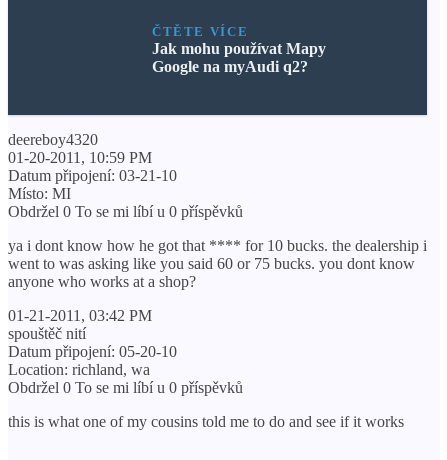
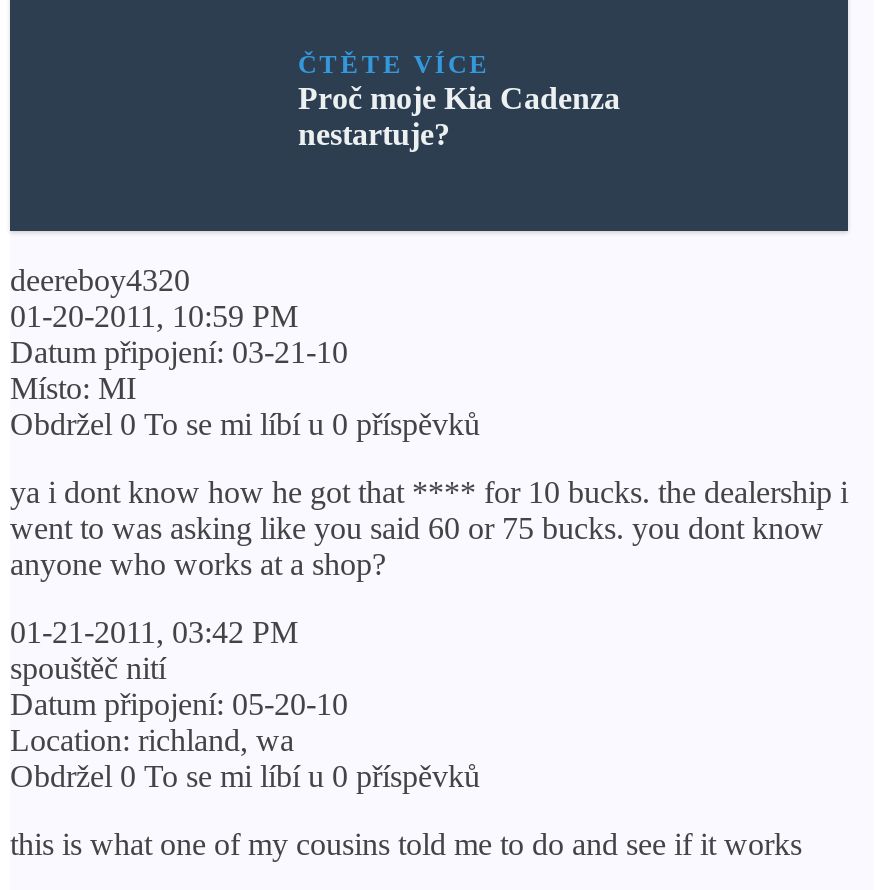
[152,40,326,75] Jak mohu používat Mapy | Google na myAudi q2? -> [298,81,620,151] Proč moje Kia Cadenza | nestartuje?

